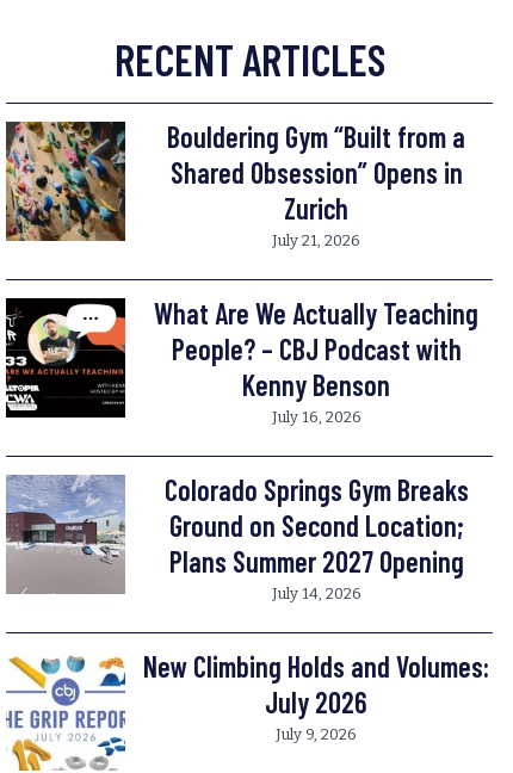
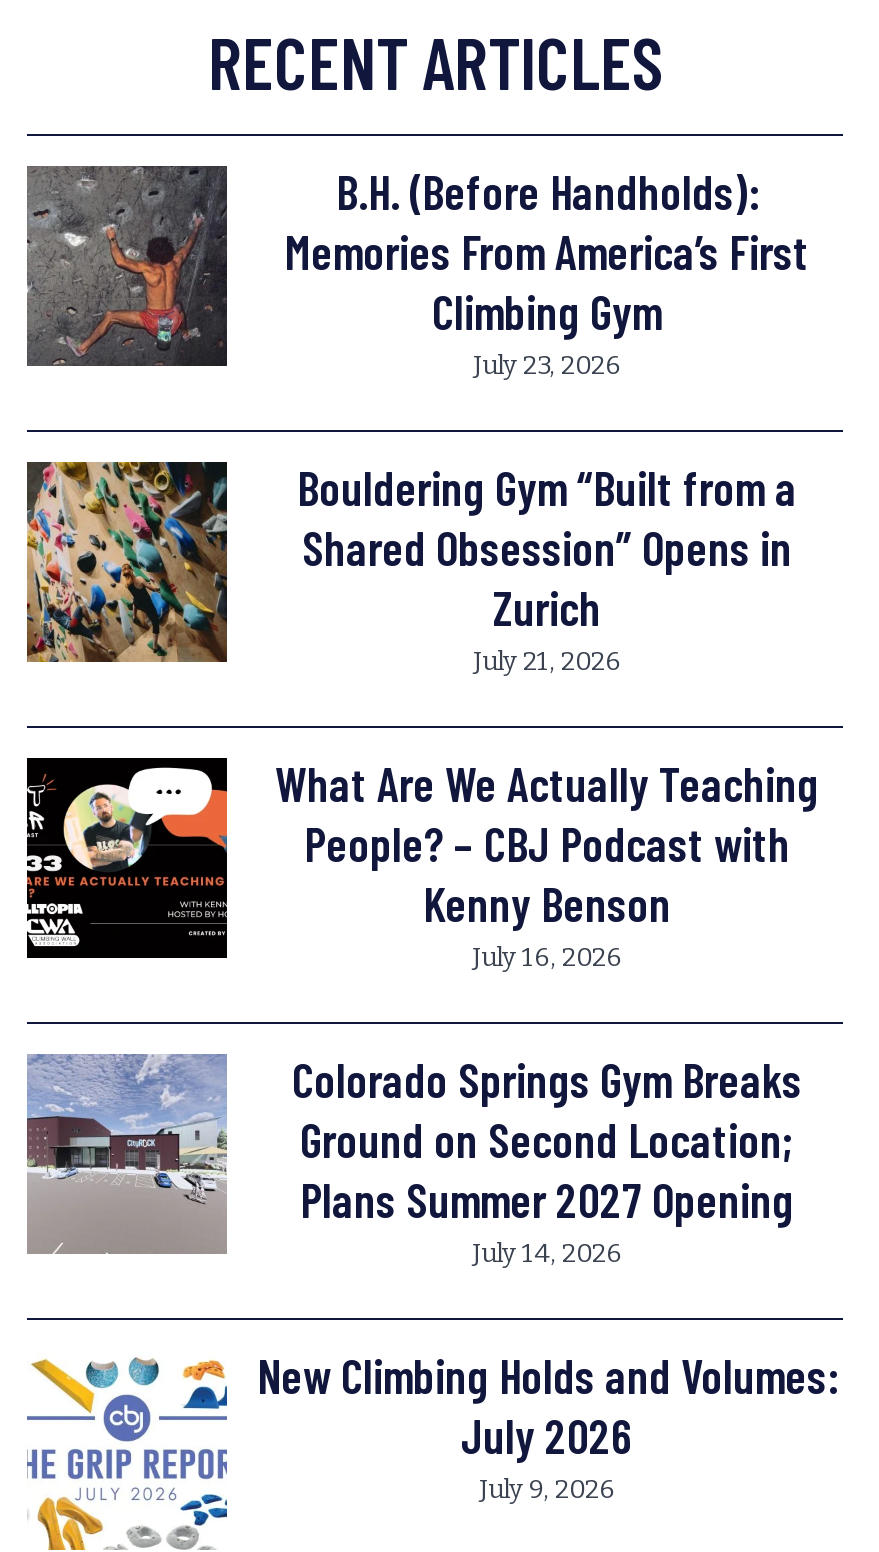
none -> [25,162,809,380] [image] | B.H. (Before Handholds): | Memories From America’s First | Climbing Gym | July 23, 2026

